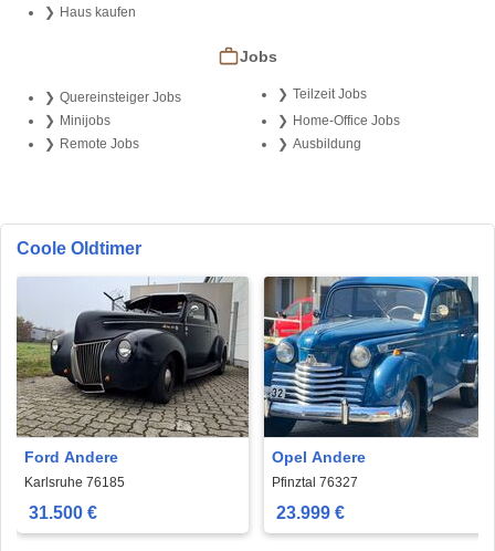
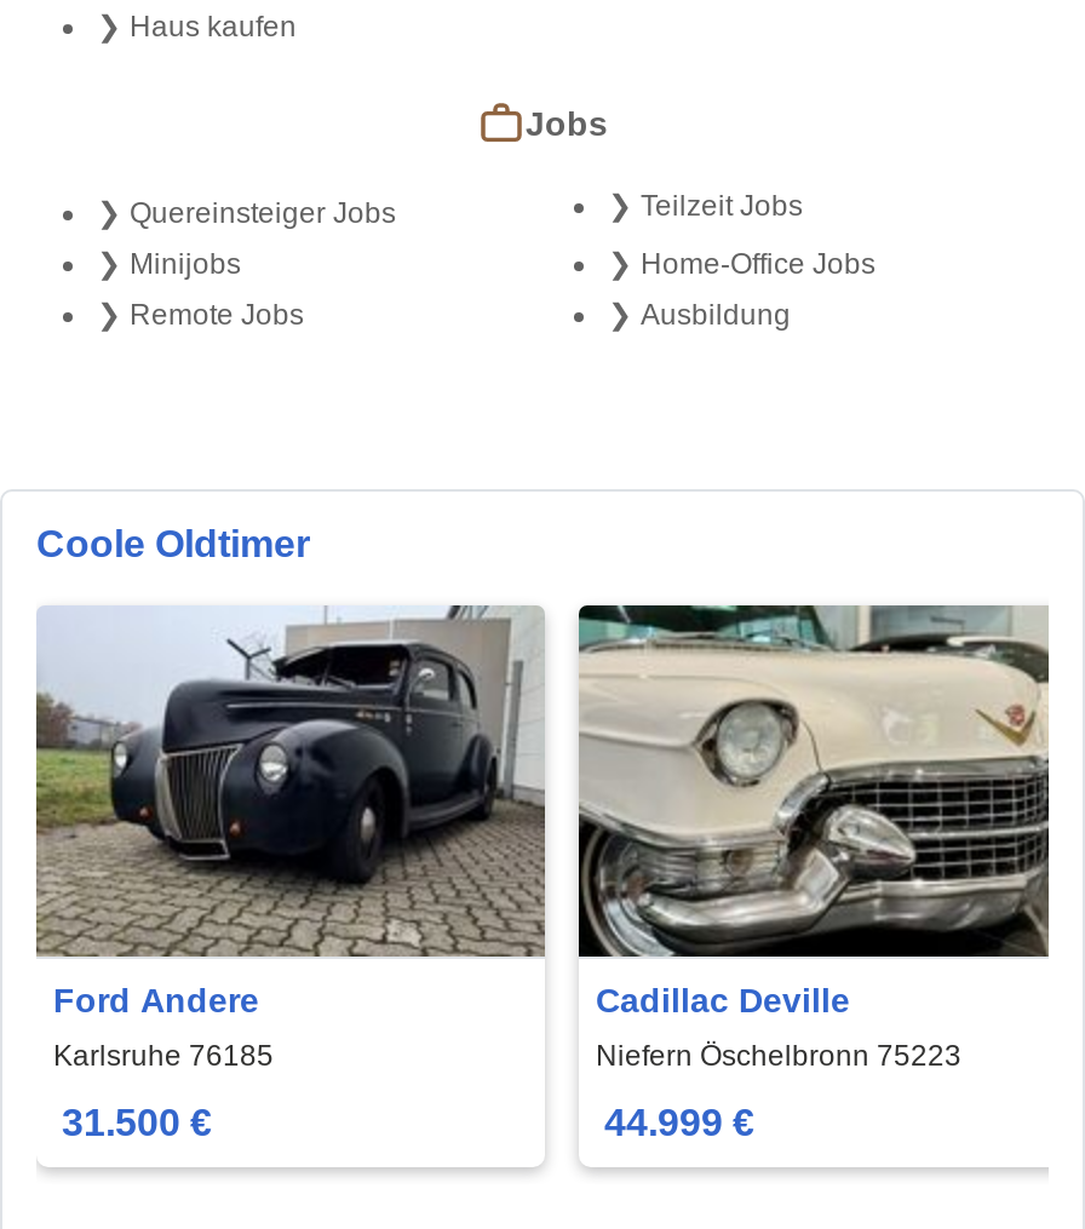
[263,275,480,466] [image] | Opel Andere -> [576,603,1049,1020] [image] | Cadillac Deville
[272,475,358,490] Pfinztal 76327 -> [596,1039,961,1073] Niefern Öschelbronn 75223
[276,503,344,522] 23.999 € -> [604,1102,754,1143] 44.999 €

